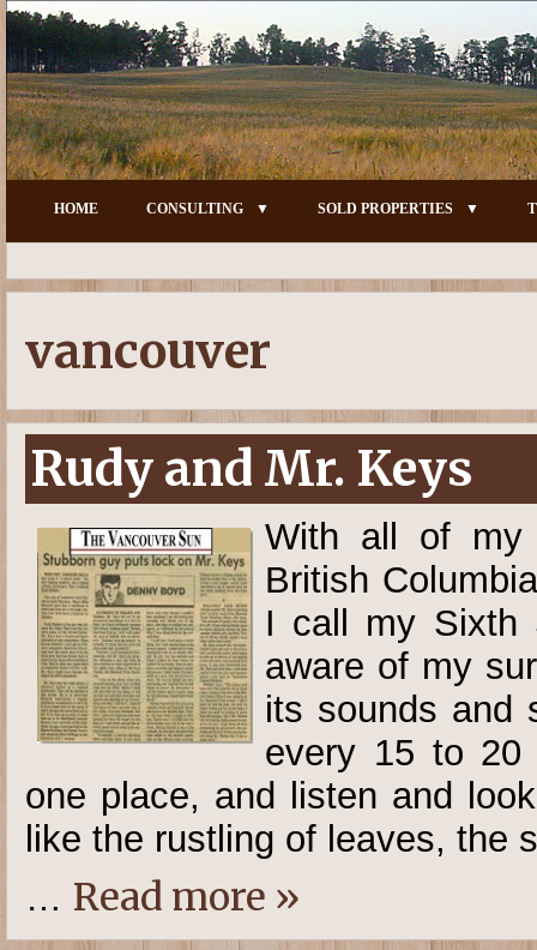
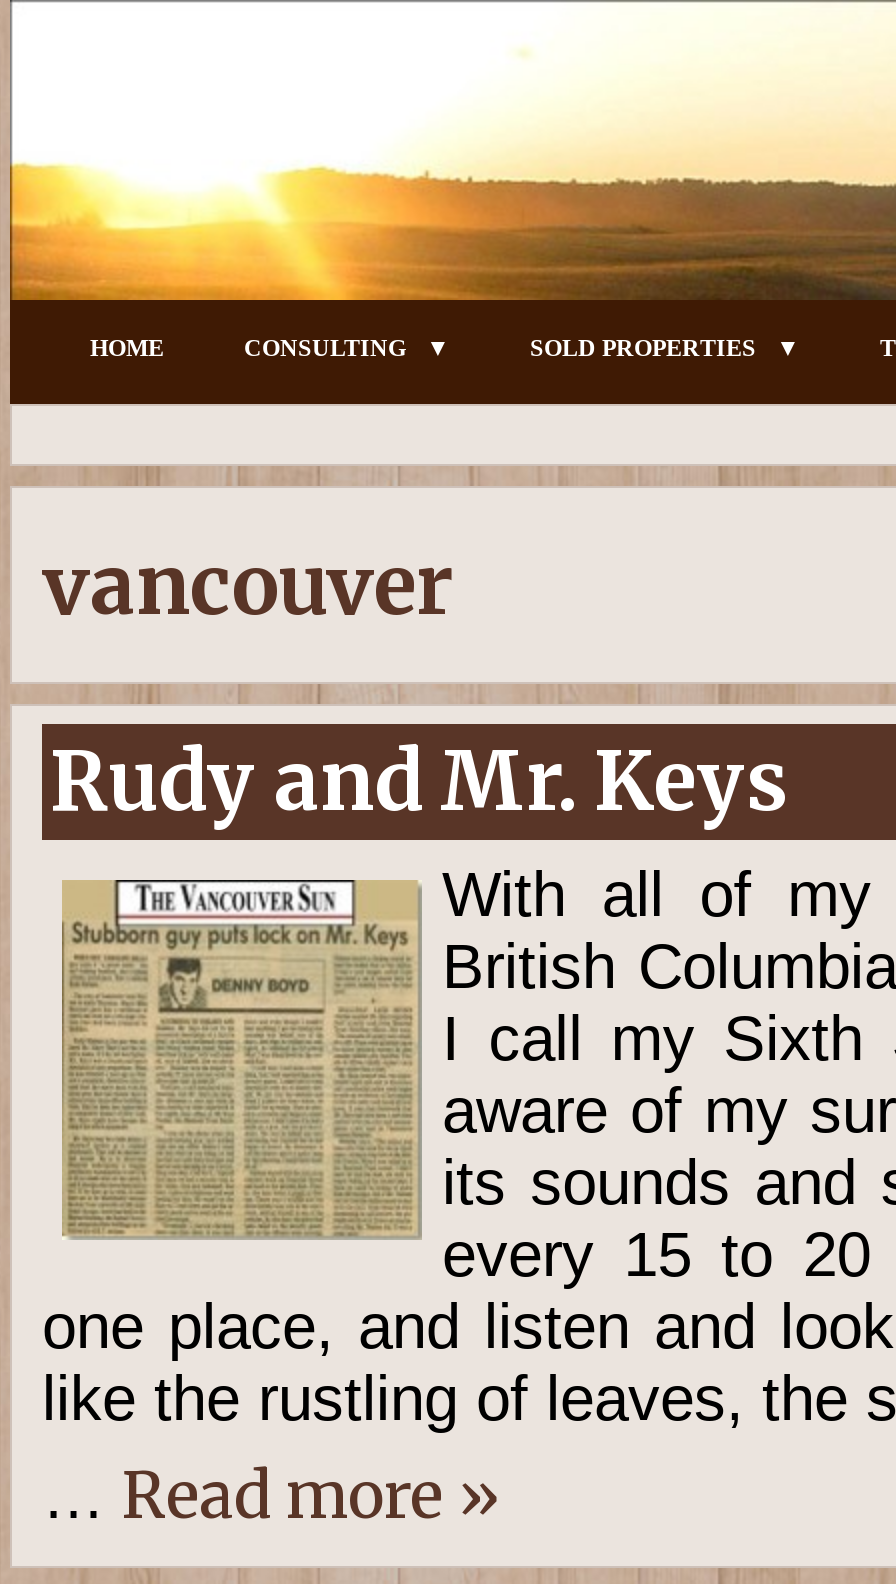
[5,8,533,180] [image] -> [8,18,890,302] [image]

